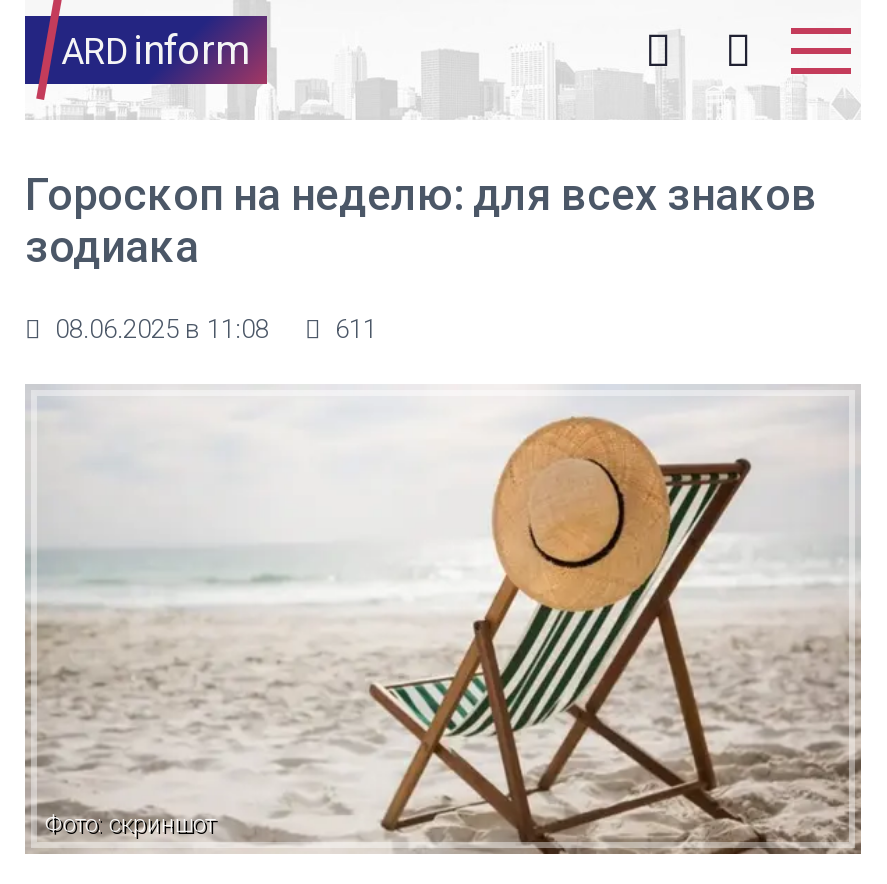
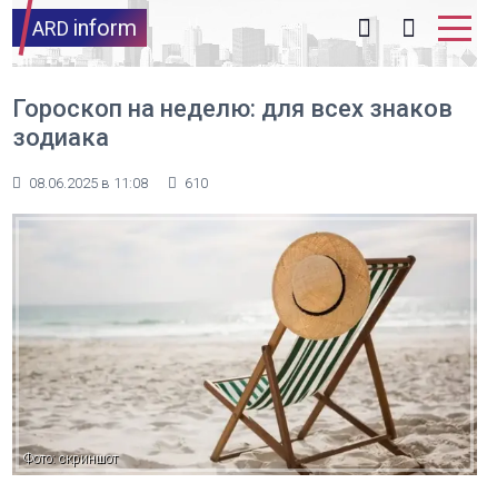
[335,314,377,344] 611 -> [185,175,208,191] 610

